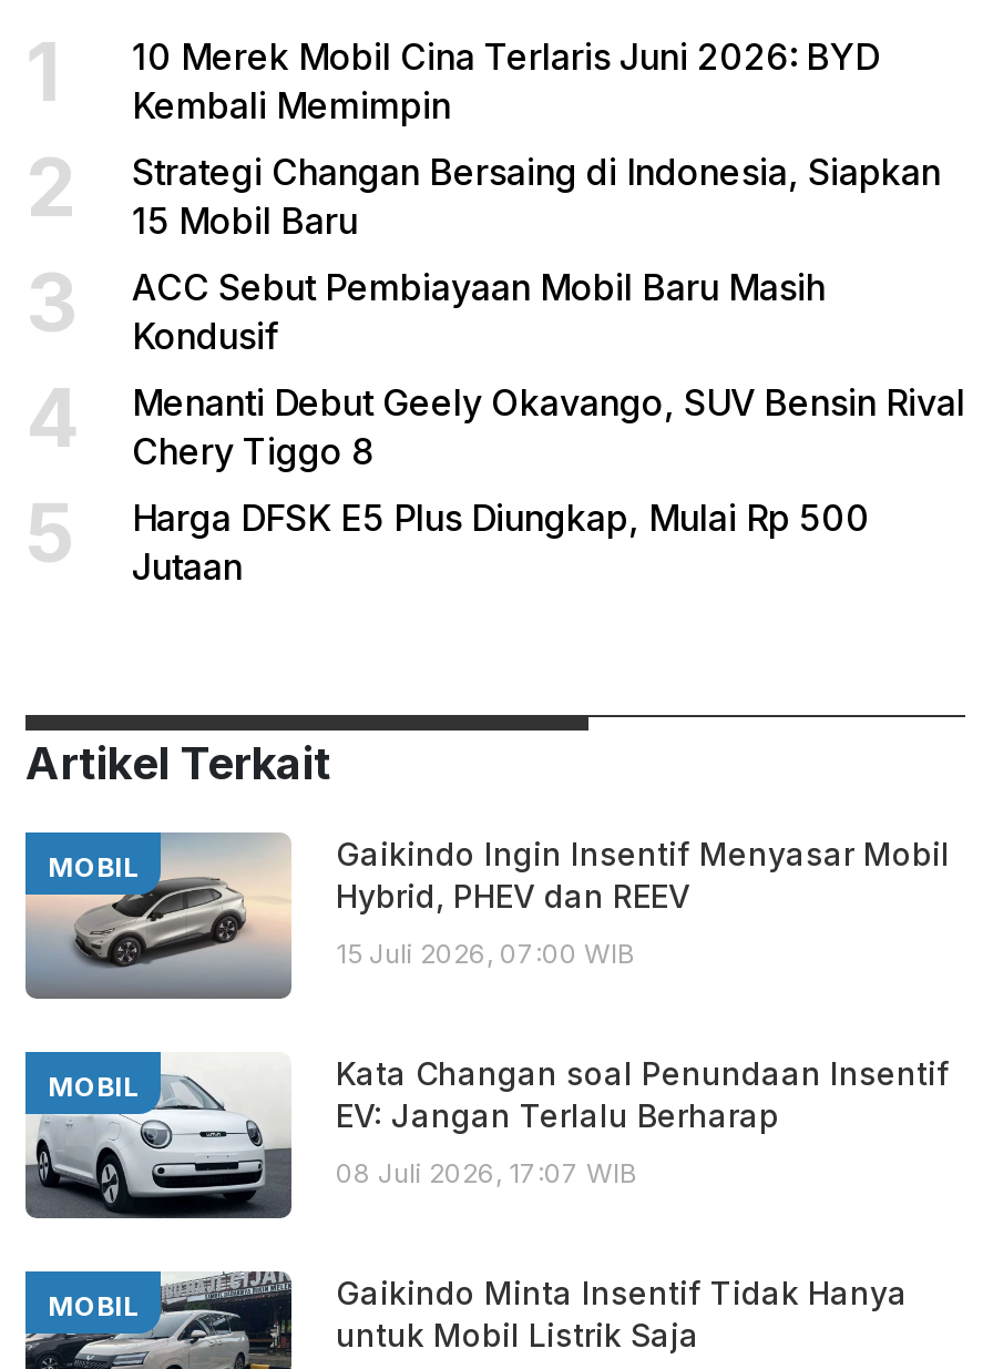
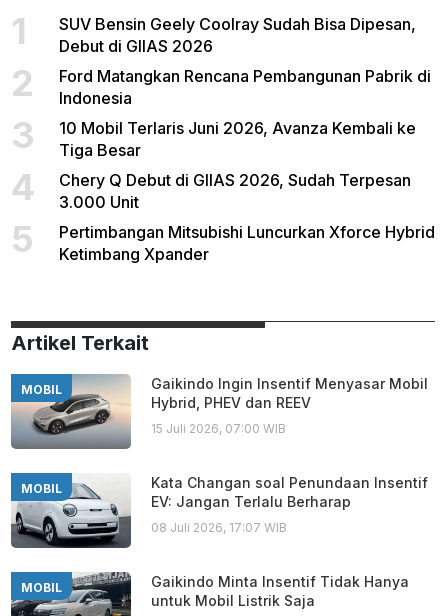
[132,34,879,127] 10 Merek Mobil Cina Terlaris Juni 2026: BYD | Kembali Memimpin -> [59,14,416,56] SUV Bensin Geely Coolray Sudah Bisa Dipesan, | Debut di GIIAS 2026
[132,150,941,243] Strategi Changan Bersaing di Indonesia, Siapkan | 15 Mobil Baru -> [59,66,431,108] Ford Matangkan Rencana Pembangunan Pabrik di | Indonesia
[132,265,826,358] ACC Sebut Pembiayaan Mobil Baru Masih | Kondusif -> [59,118,416,160] 10 Mobil Terlaris Juni 2026, Avanza Kembali ke | Tiga Besar
[132,380,965,473] Menanti Debut Geely Okavango, SUV Bensin Rival | Chery Tiggo 8 -> [59,170,411,212] Chery Q Debut di GIIAS 2026, Sudah Terpesan | 3.000 Unit
[132,496,870,589] Harga DFSK E5 Plus Diungkap, Mulai Rp 500 | Jutaan -> [59,222,435,264] Pertimbangan Mitsubishi Luncurkan Xforce Hybrid | Ketimbang Xpander

